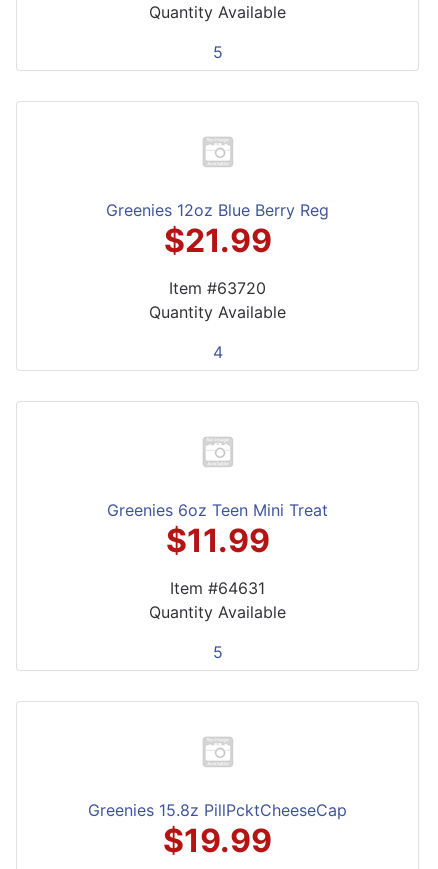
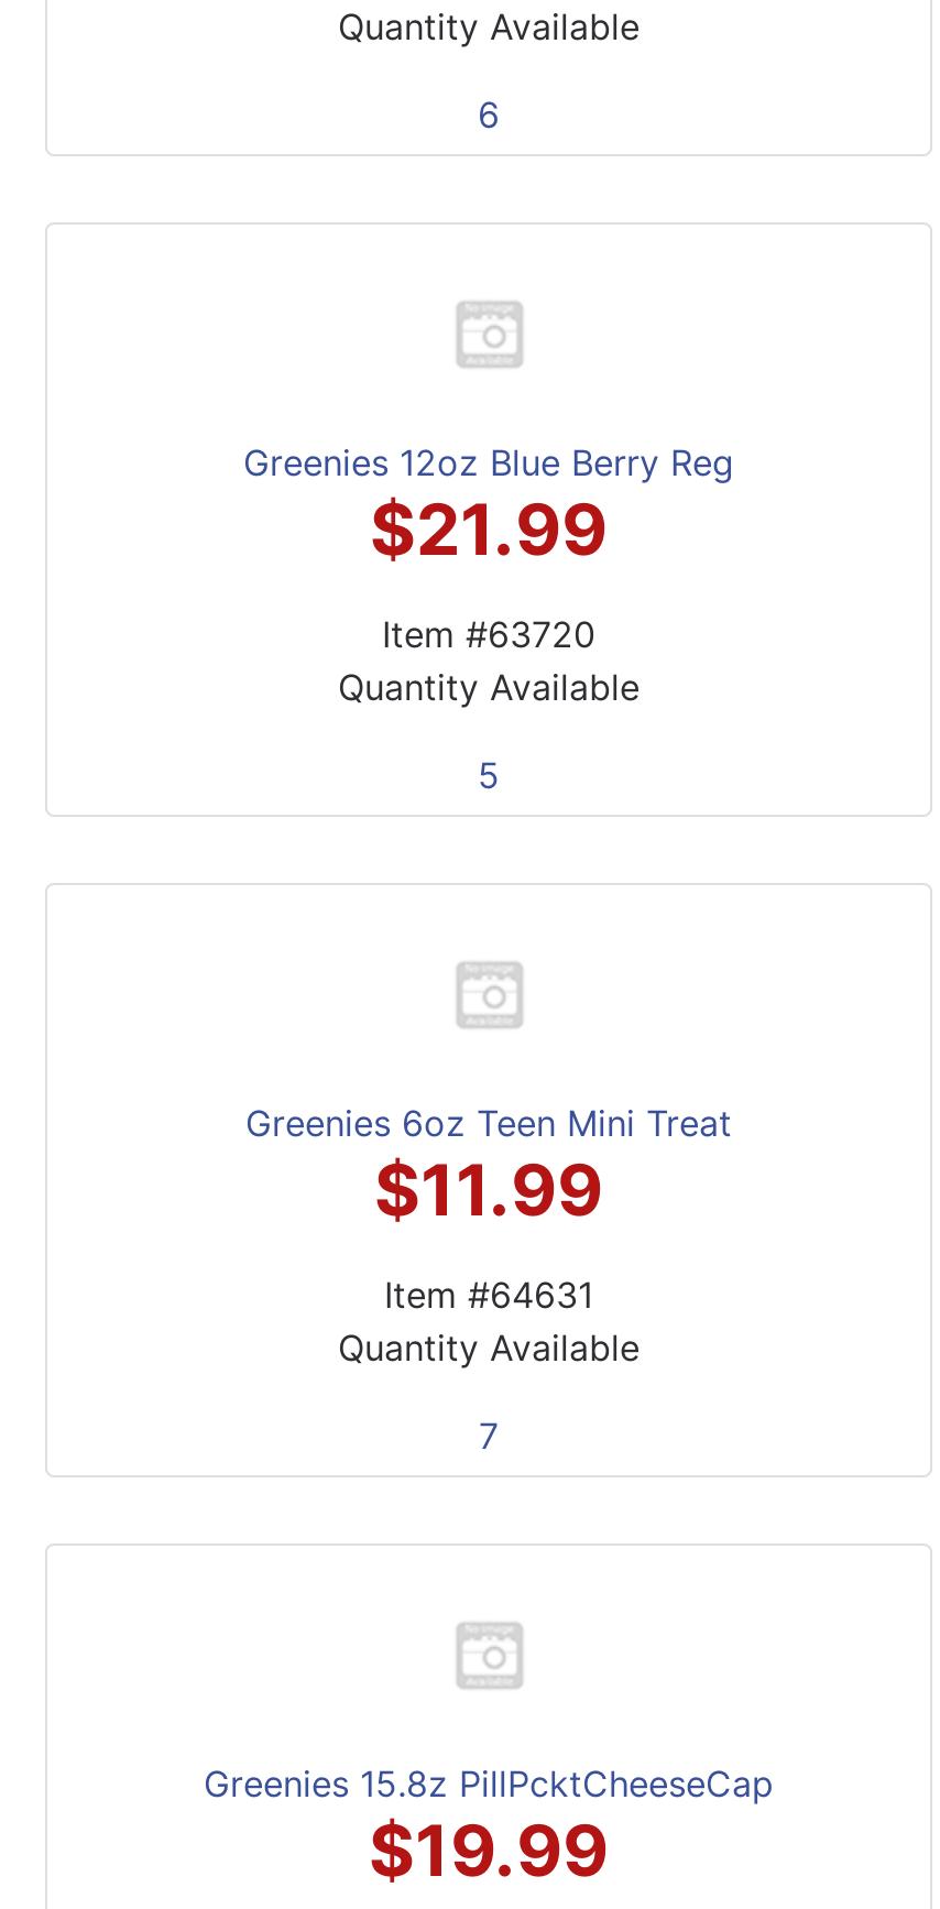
[212,42,222,62] 5 -> [478,92,500,137] 6
[212,342,222,362] 4 -> [478,753,500,797] 5
[212,642,222,662] 5 -> [479,1414,499,1458] 7

